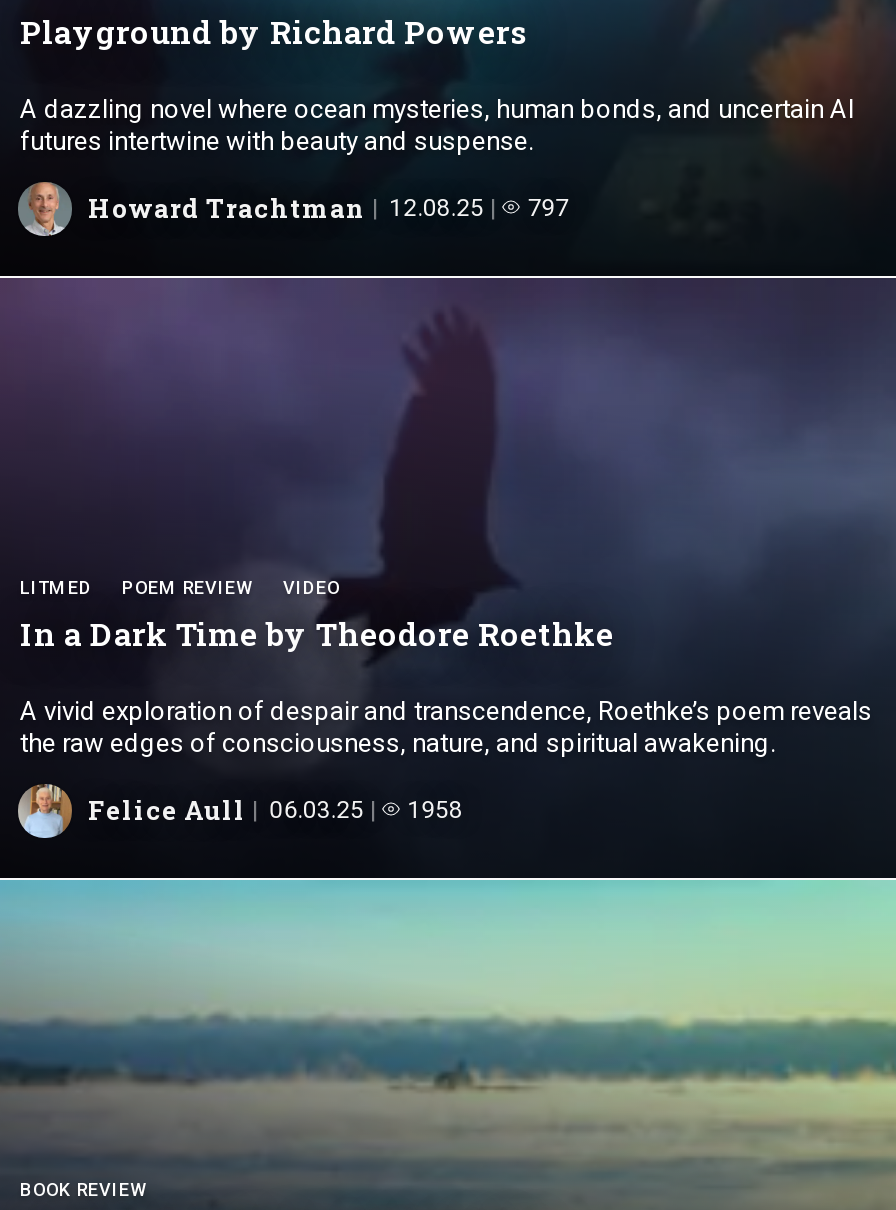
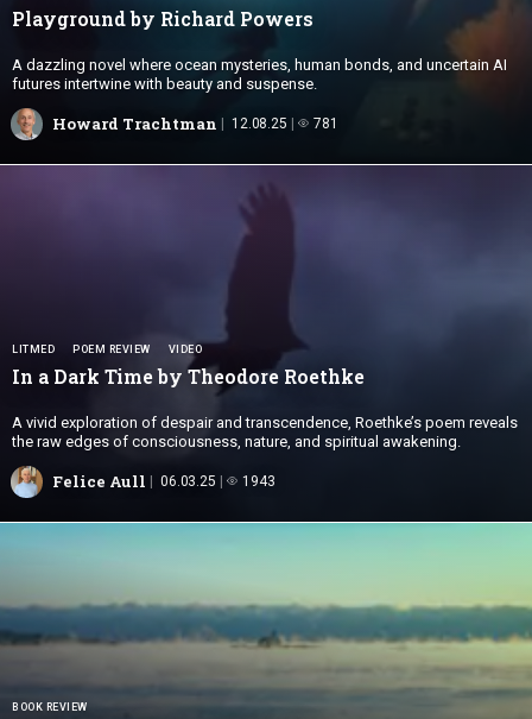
[88,191,569,227] Howard Trachtman 12.08.25 797 -> [52,113,338,135] Howard Trachtman 12.08.25 781
[88,793,463,829] Felice Aull 06.03.25 1958 -> [52,471,275,492] Felice Aull 06.03.25 1943

